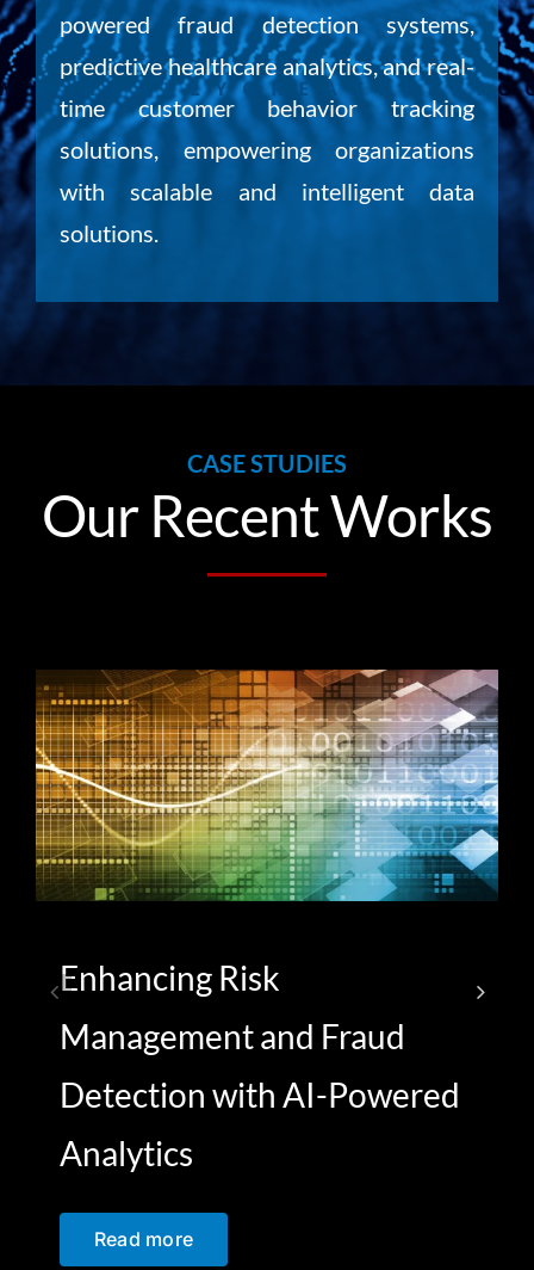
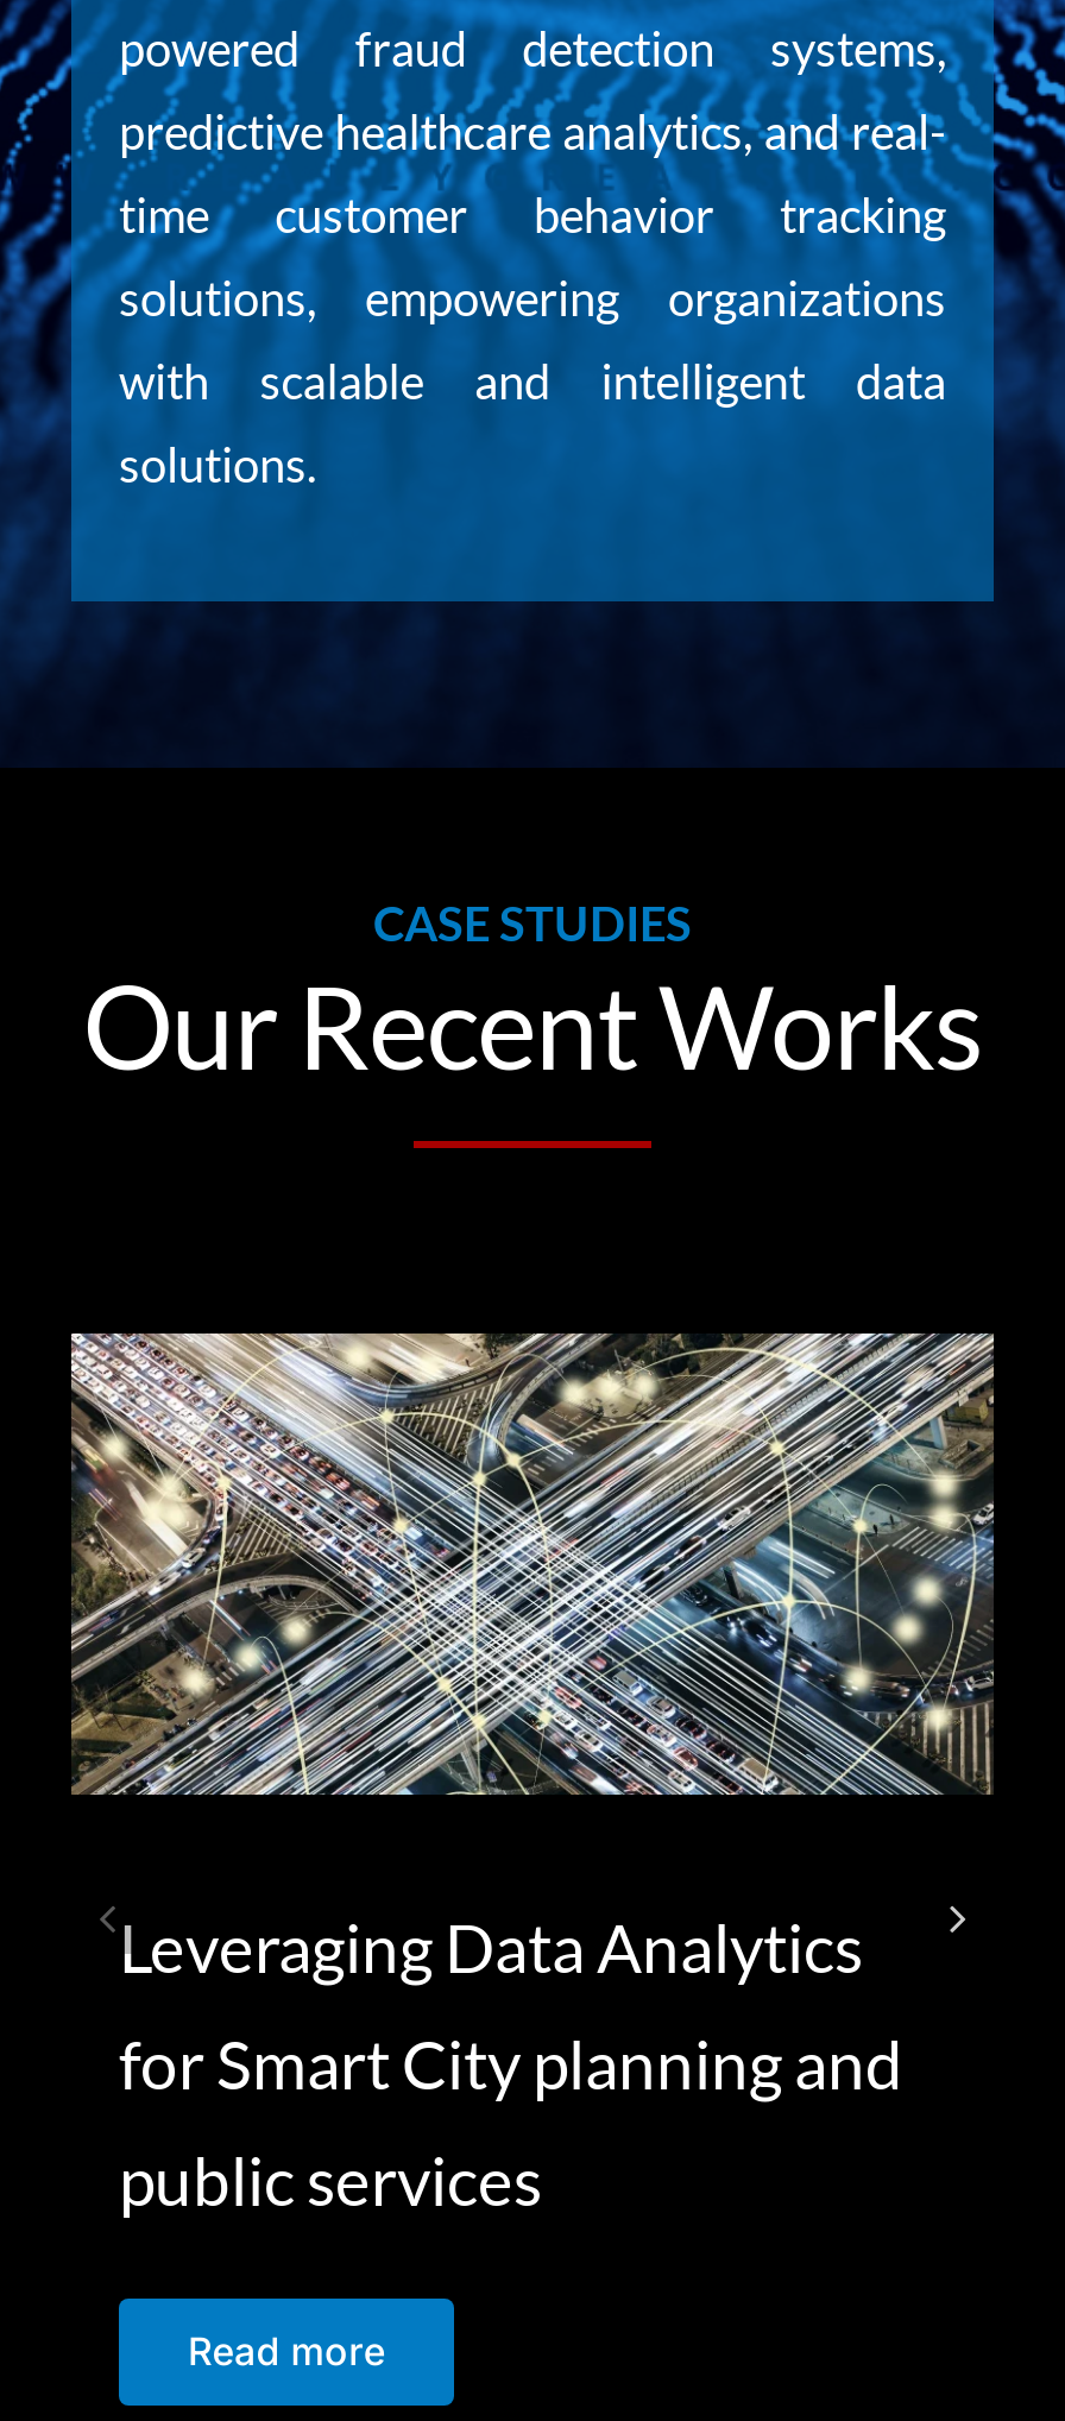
[35,668,499,902] [image] -> [69,1331,996,1797] [image]
[60,957,460,1173] Enhancing Risk | Management and Fraud | Detection with AI-Powered | Analytics -> [119,1906,903,2220] Leveraging Data Analytics | for Smart City planning and | public services

